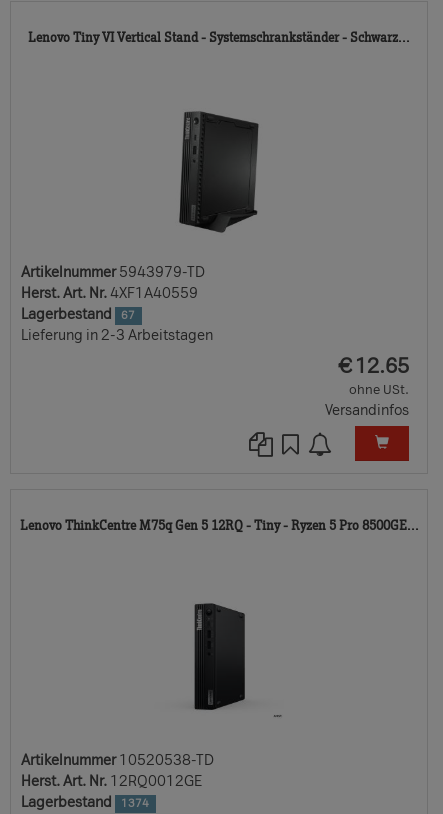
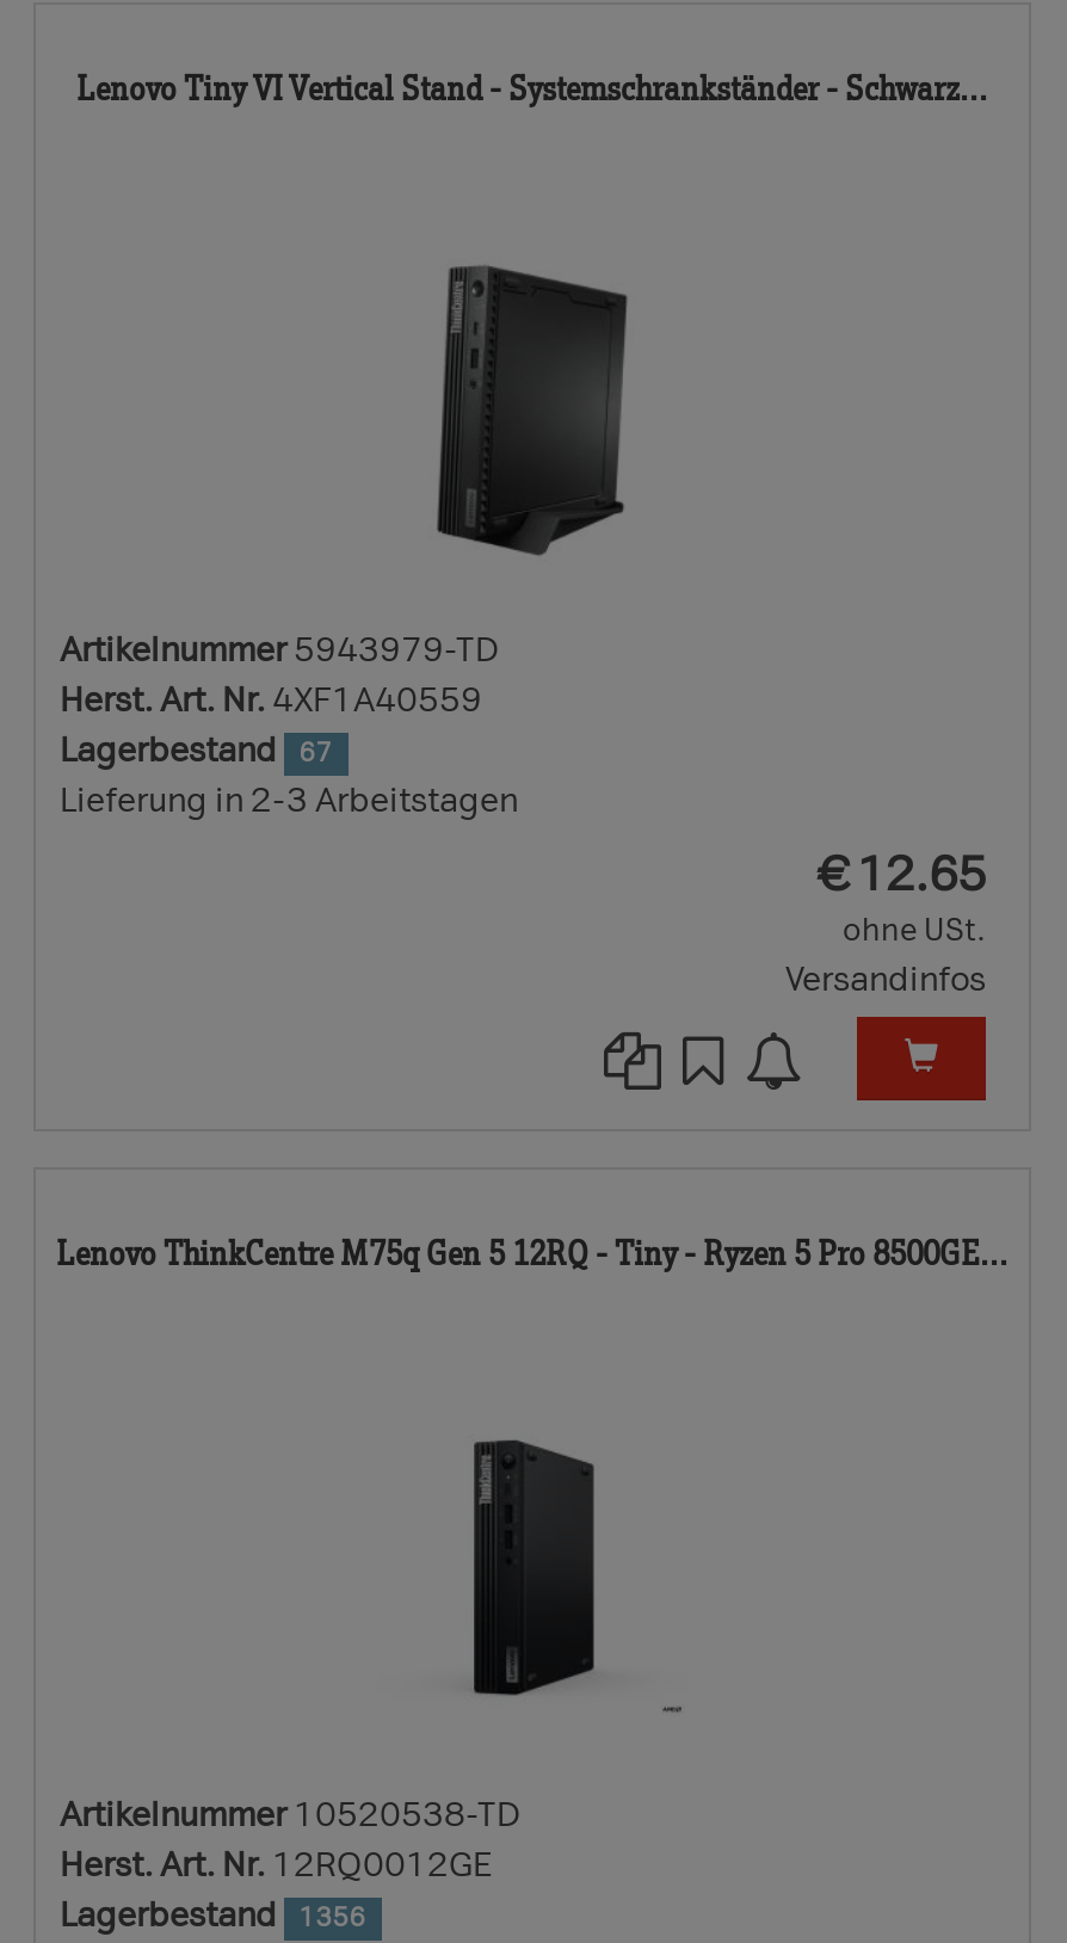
[21,794,149,811] Lagerbestand 1374 -> [60,1895,366,1936] Lagerbestand 1356

